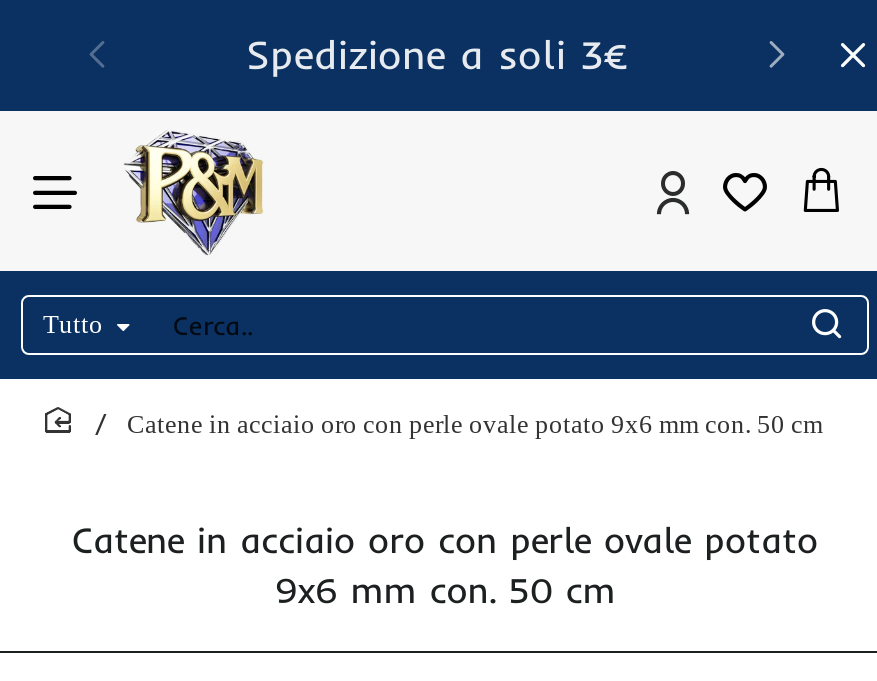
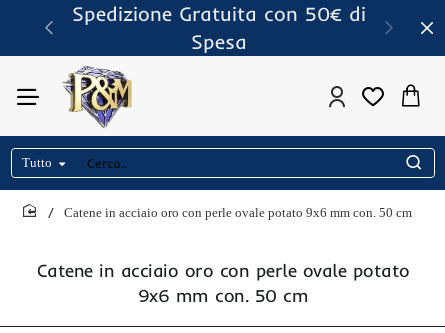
[246,29,628,79] Spedizione a soli 3€ -> [72,1,366,54] Spedizione Gratuita con 50€ di | Spesa

